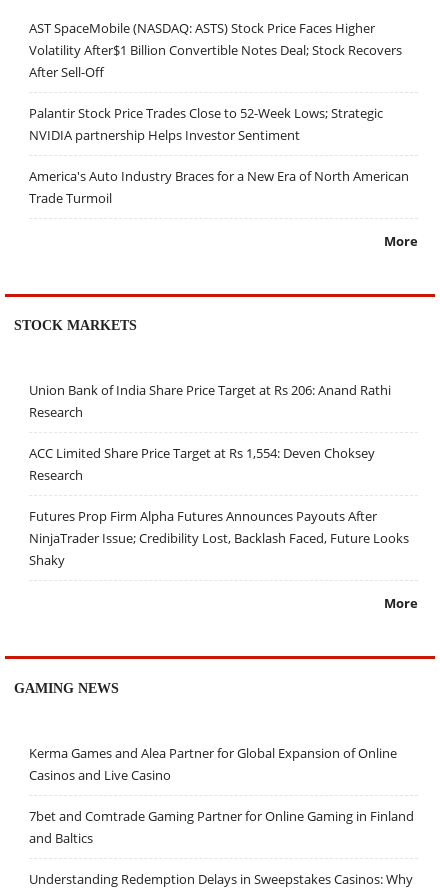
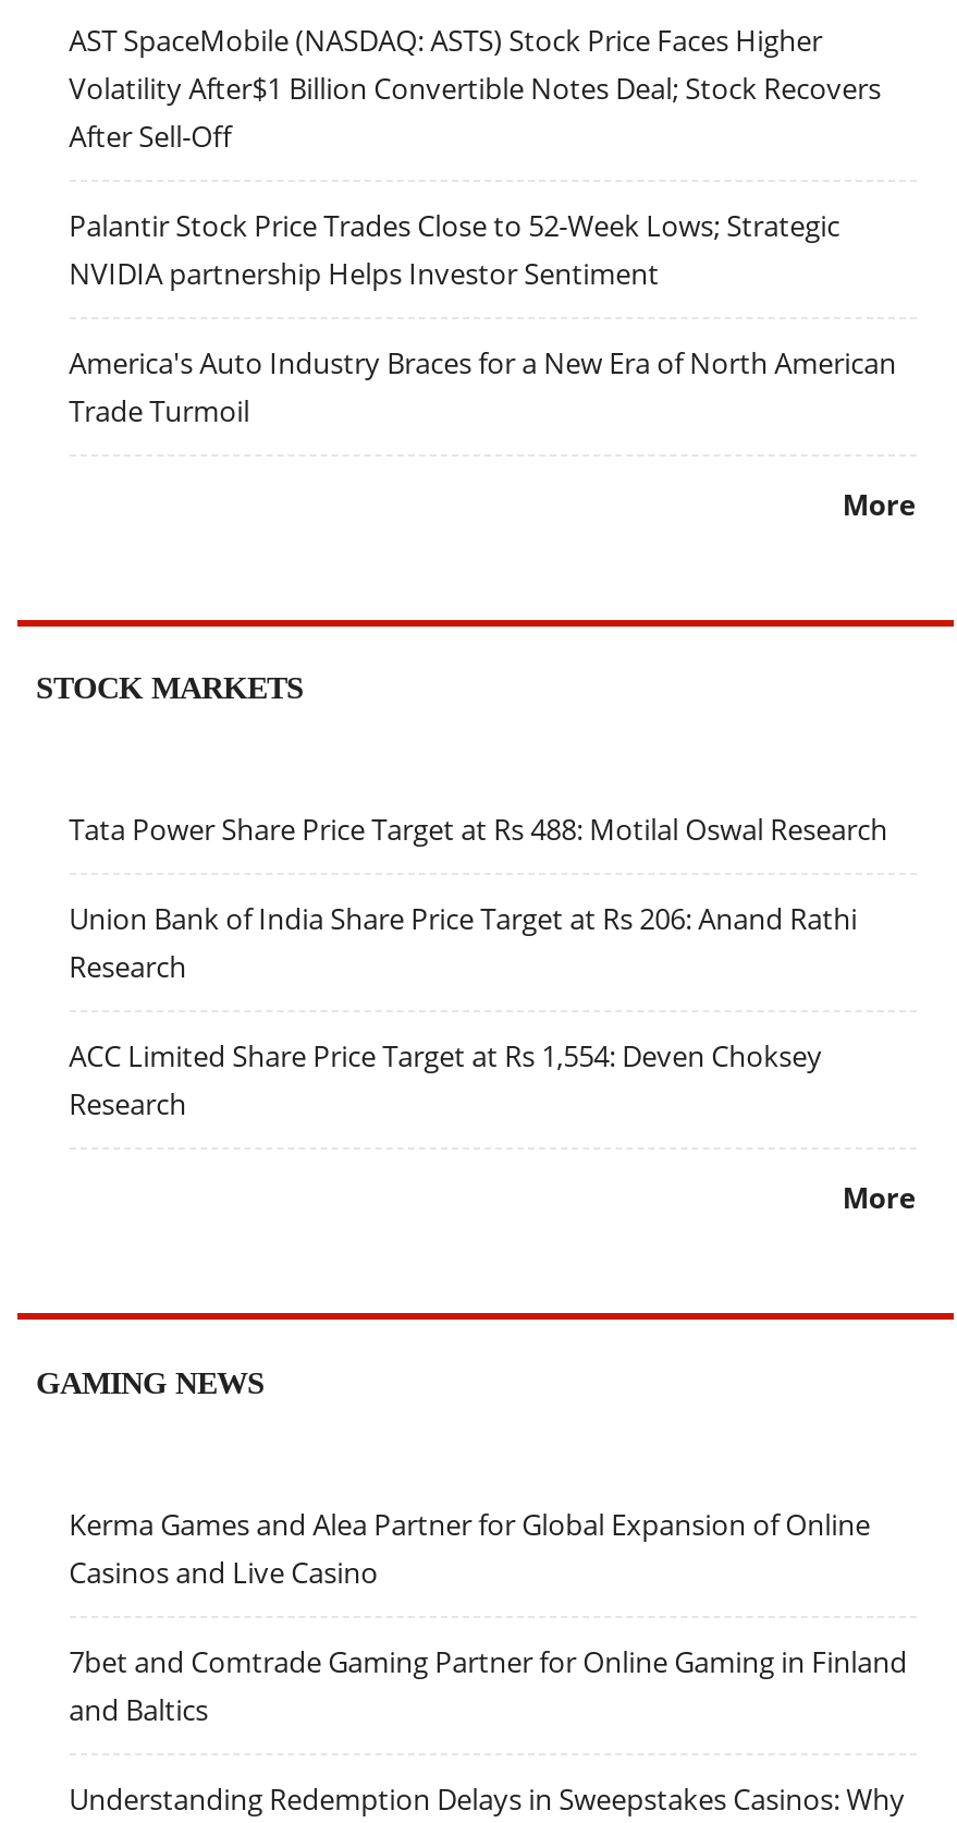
none -> [69,810,888,850] Tata Power Share Price Target at Rs 488: Motilal Oswal Research
moved [29,381,391,484] -> [69,900,857,1124]: Union Bank of India Share Price Target at Rs 206: Anand Rathi | Research | ACC Limited Share Price Target at Rs 1,554: Deven Choksey | Research
[29,507,409,569] Futures Prop Firm Alpha Futures Announces Payouts After | NinjaTrader Issue; Credibility Lost, Backlash Faced, Future Looks | Shaky -> none

